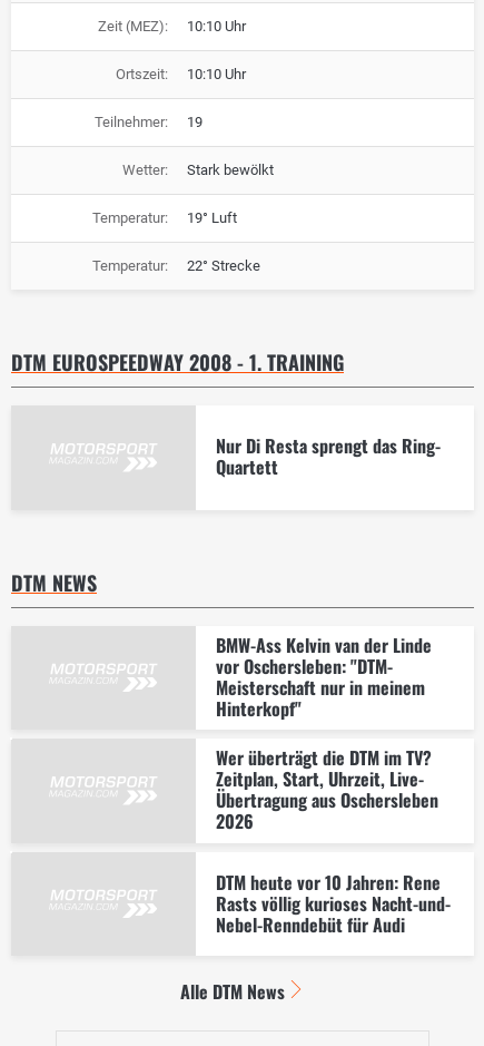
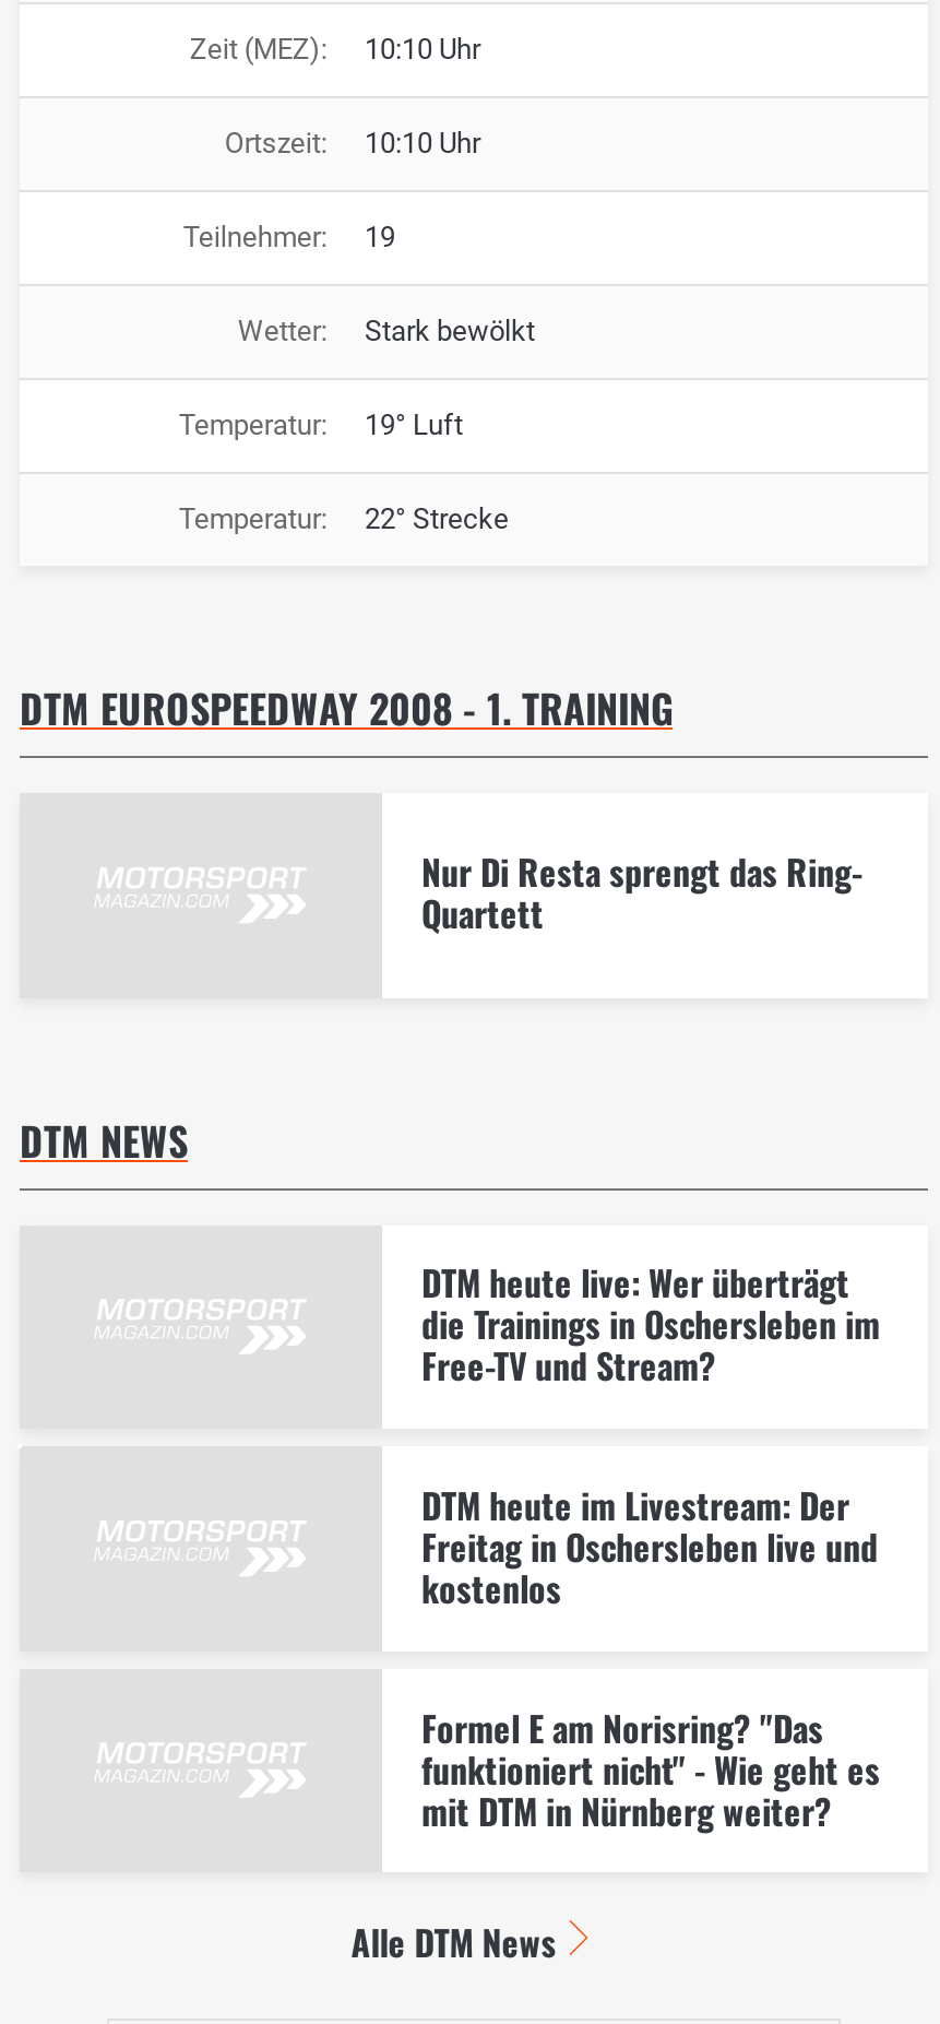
[216,631,432,722] BMW-Ass Kelvin van der Linde | vor Oschersleben: "DTM- | Meisterschaft nur in meinem | Hinterkopf" -> [421,1257,880,1392] DTM heute live: Wer überträgt | die Trainings in Oschersleben im | Free-TV und Stream?
[216,745,438,835] Wer überträgt die DTM im TV? | Zeitplan, Start, Uhrzeit, Live- | Übertragung aus Oschersleben | 2026 -> [421,1479,878,1614] DTM heute im Livestream: Der | Freitag in Oschersleben live und | kostenlos
[216,868,451,937] DTM heute vor 10 Jahren: Rene | Rasts völlig kurioses Nacht-und- | Nebel-Renndebüt für Audi -> [421,1701,880,1836] Formel E am Norisring? "Das | funktioniert nicht" - Wie geht es | mit DTM in Nürnberg weiter?

